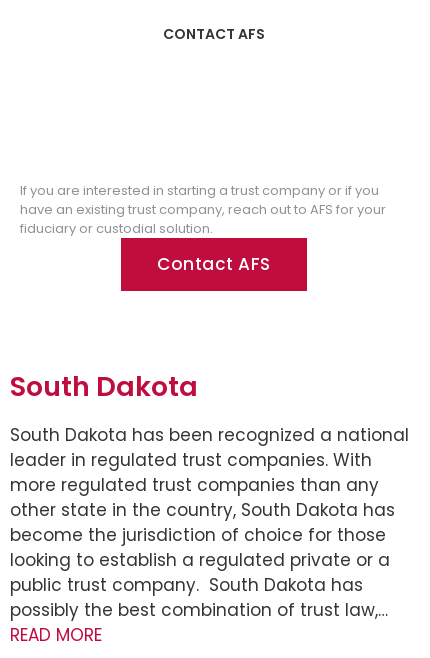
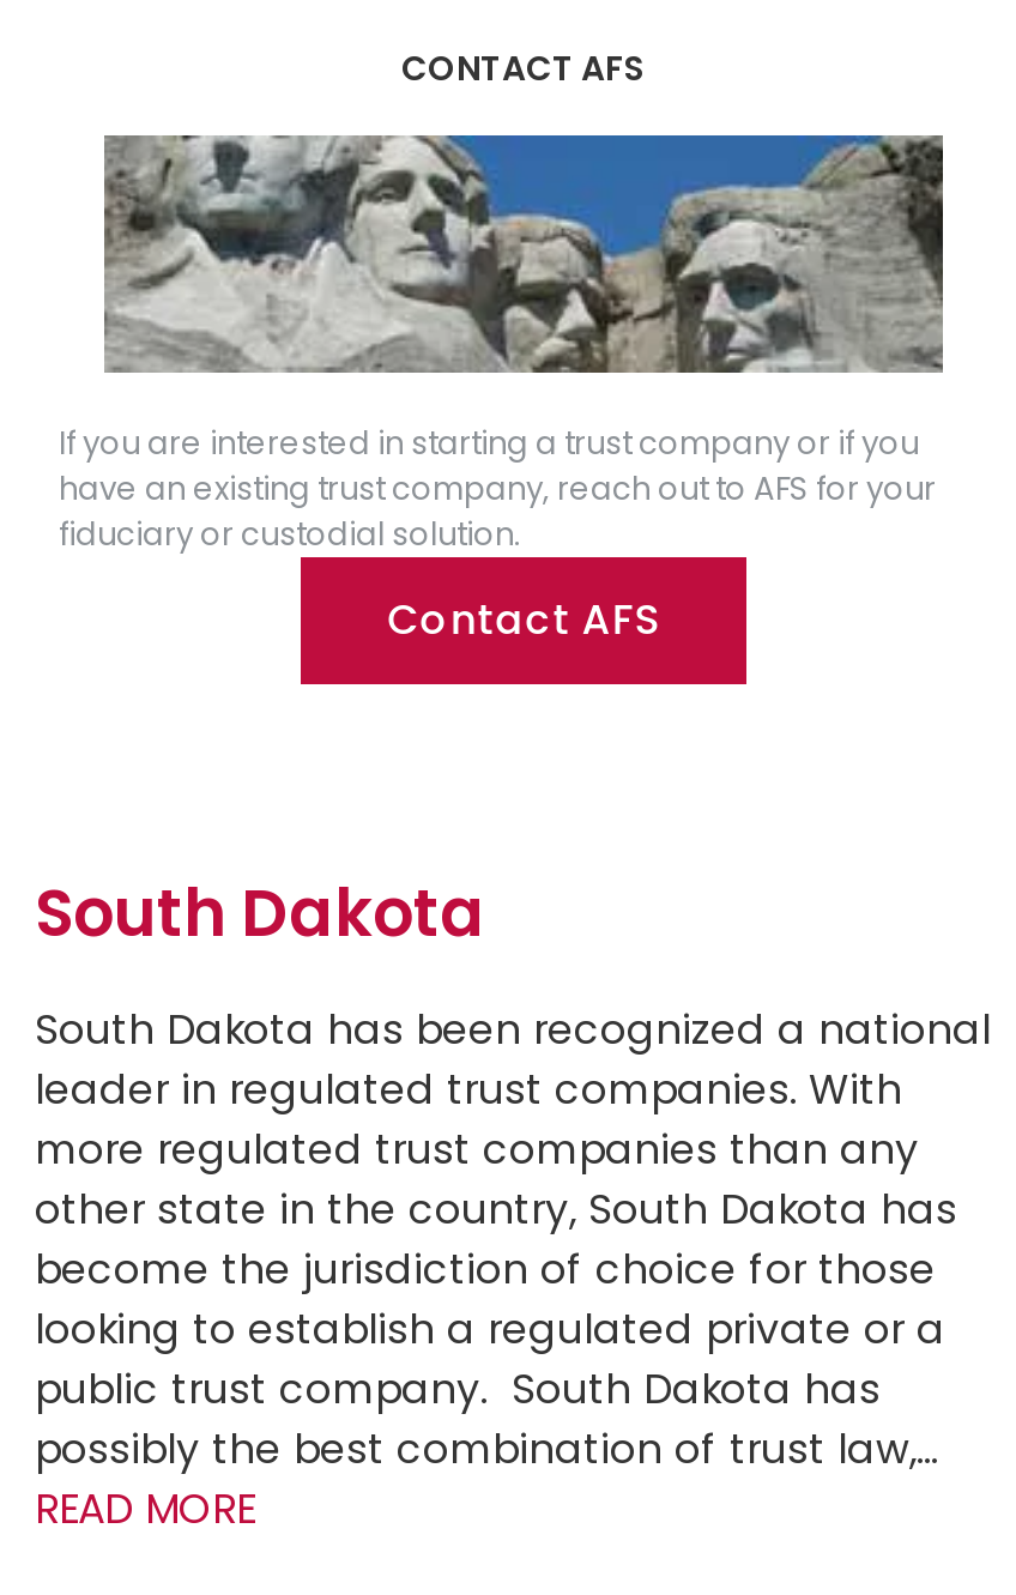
none -> [102,133,945,375] [image]

